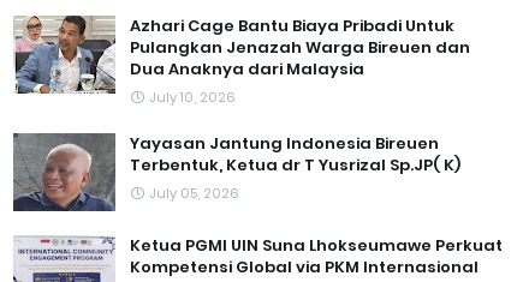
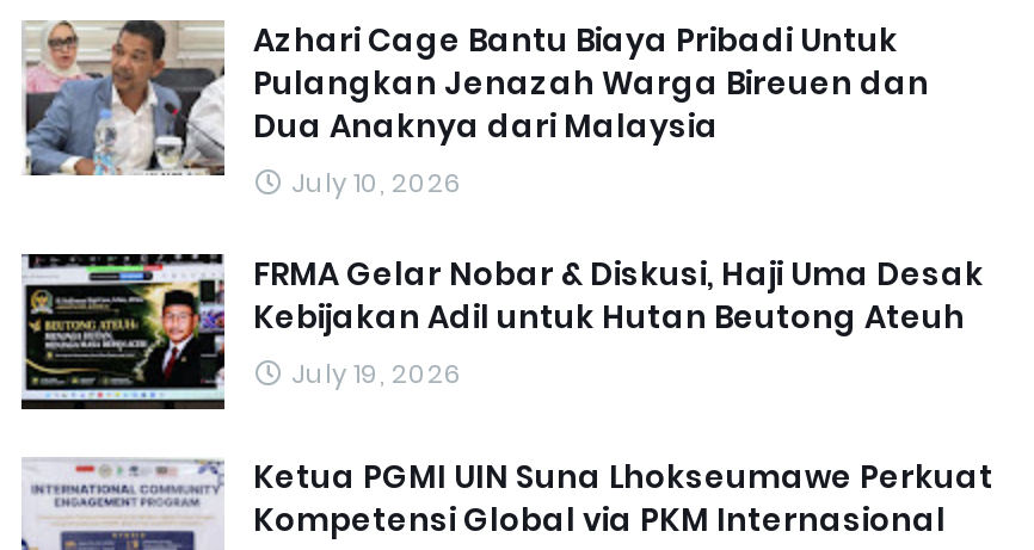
[12,132,460,212] [image] | Yayasan Jantung Indonesia Bireuen | Terbentuk, Ketua dr T Yusrizal Sp.JP( K) | July 05, 2026 -> [21,252,984,412] [image] | FRMA Gelar Nobar & Diskusi, Haji Uma Desak | Kebijakan Adil untuk Hutan Beutong Ateuh | July 19, 2026

